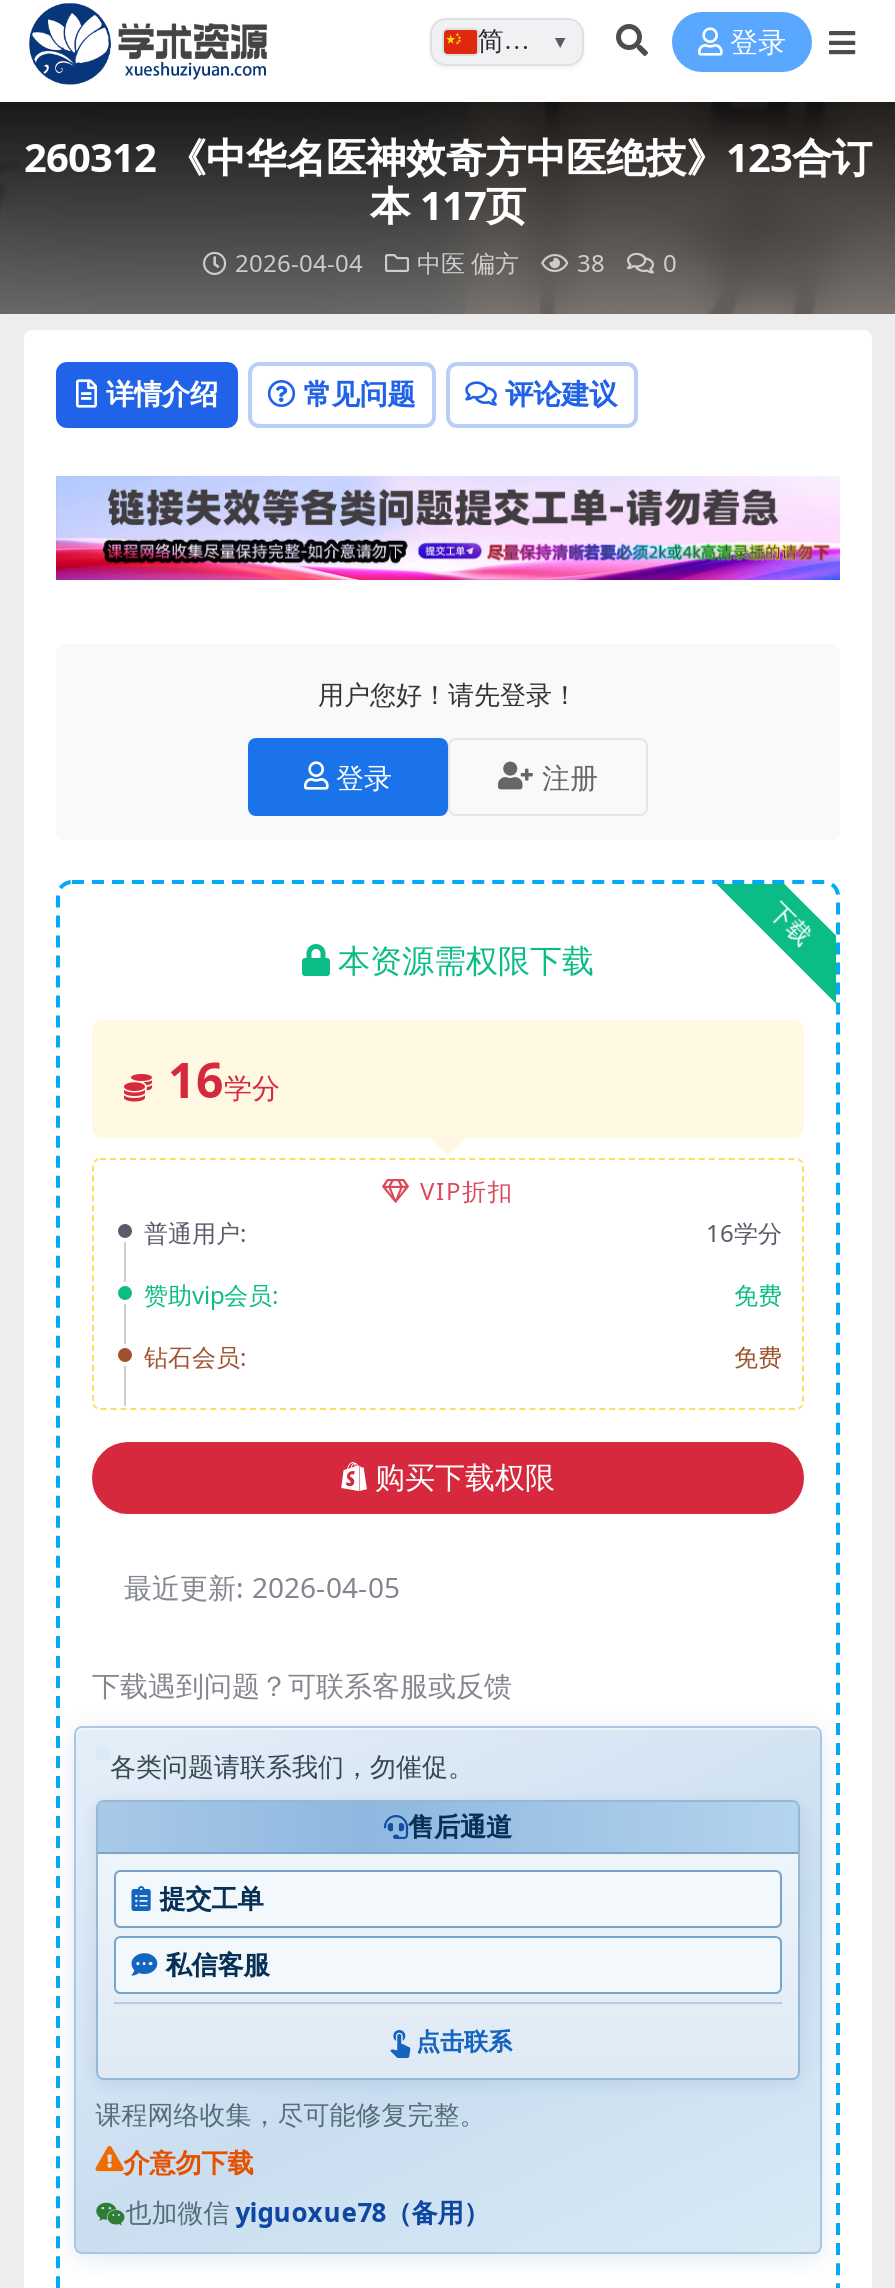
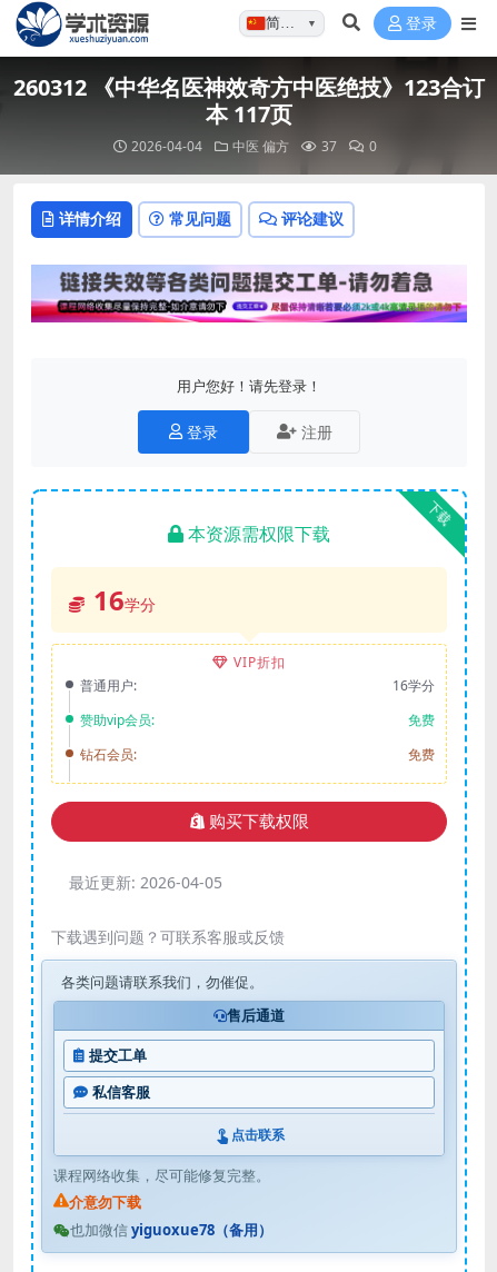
[235,246,677,280] 2026-04-04 中医 偏方 38 0 -> [131,137,376,156] 2026-04-04 中医 偏方 37 0

